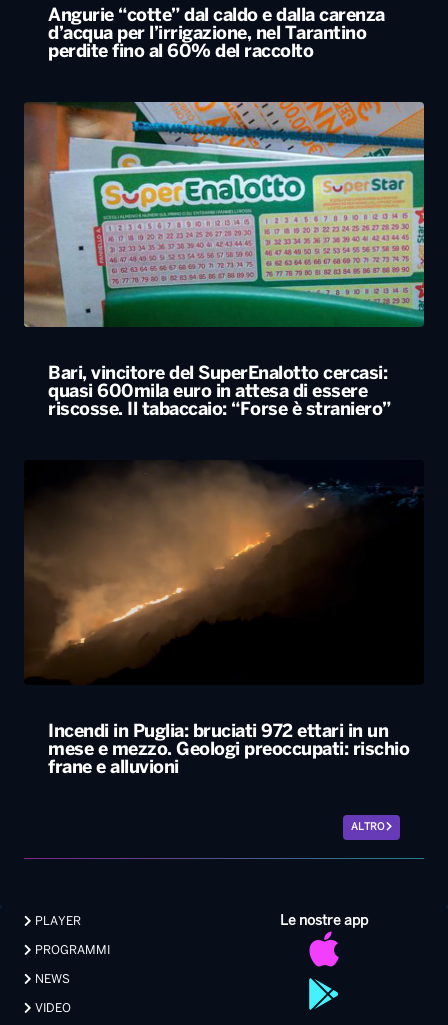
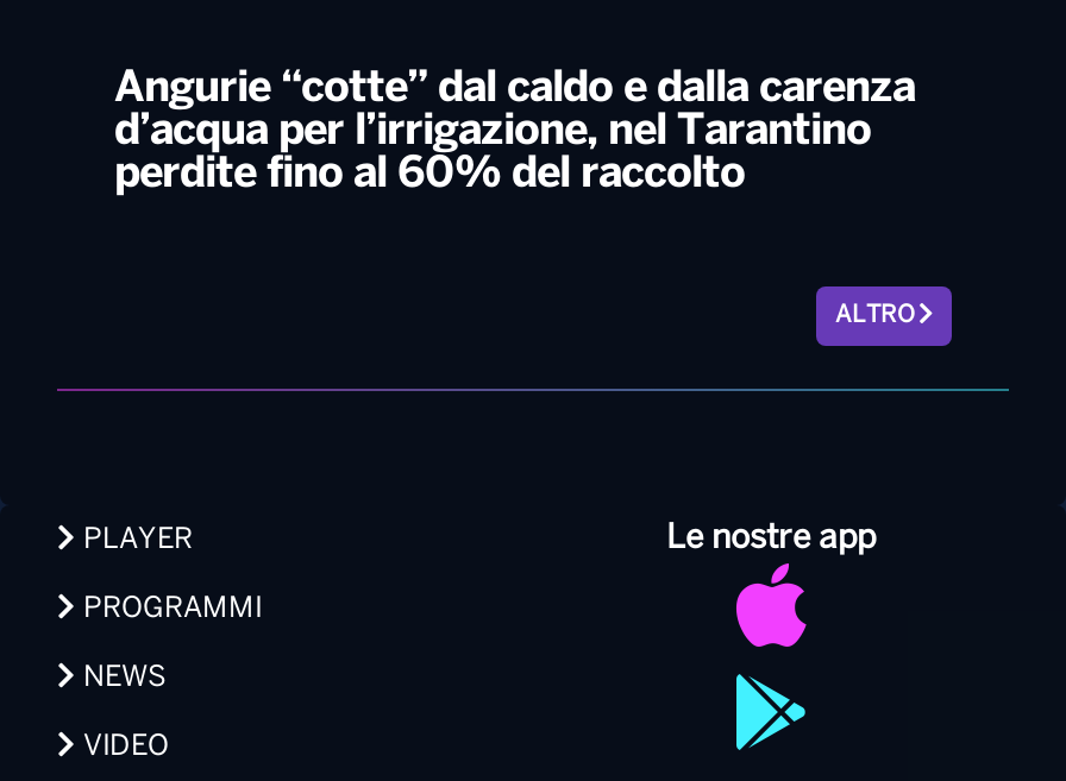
[23,101,425,419] [image] | Bari, vincitore del SuperEnalotto cercasi: | quasi 600mila euro in attesa di essere | riscosse. Il tabaccaio: “Forse è straniero” -> none
[24,461,349,677] [image] -> none
[48,724,409,777] Incendi in Puglia: bruciati 972 ettari in un | mese e mezzo. Geologi preoccupati: rischio | frane e alluvioni -> none

